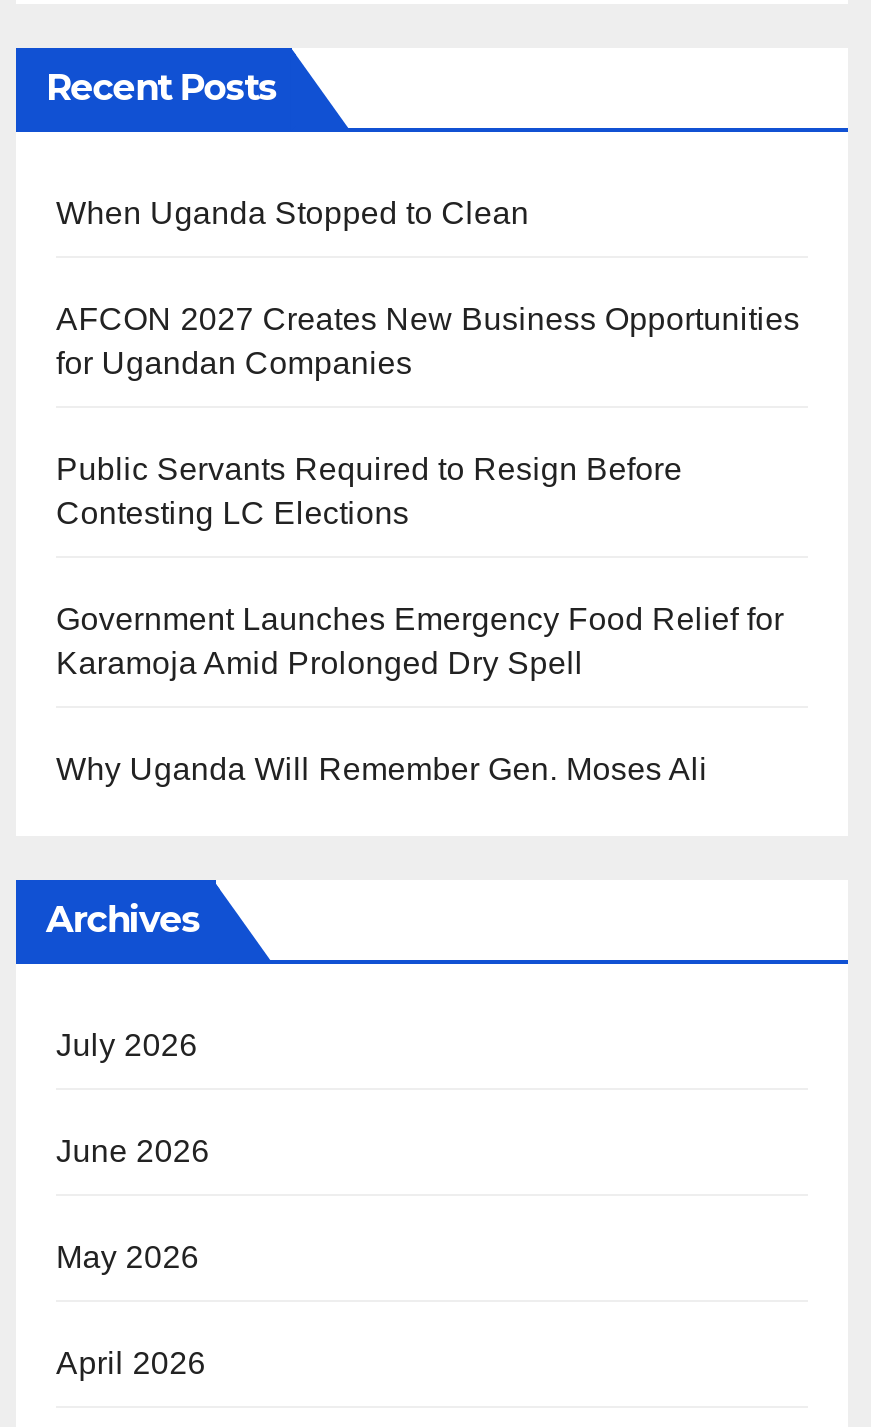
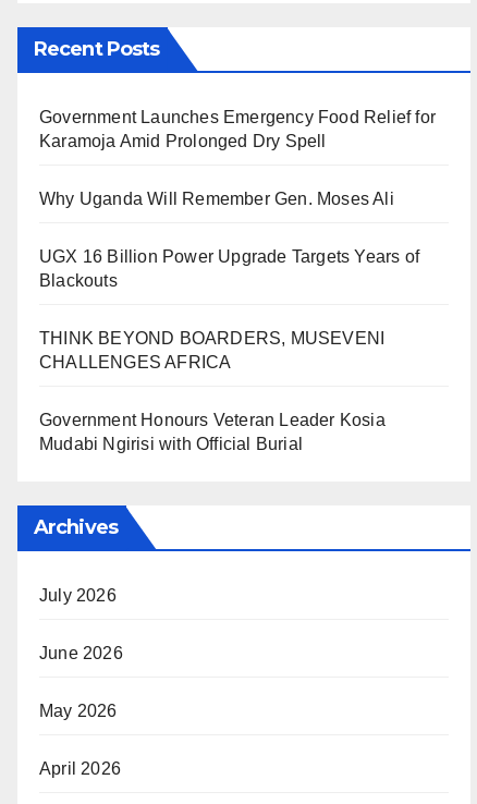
[56,195,800,529] When Uganda Stopped to Clean | AFCON 2027 Creates New Business Opportunities | for Ugandan Companies | Public Servants Required to Resign Before | Contesting LC Elections -> none
moved [56,601,784,785] -> [39,108,436,209]: Government Launches Emergency Food Relief for | Karamoja Amid Prolonged Dry Spell | Why Uganda Will Remember Gen. Moses Ali
none -> [39,248,419,454] UGX 16 Billion Power Upgrade Targets Years of | Blackouts | THINK BEYOND BOARDERS, MUSEVENI | CHALLENGES AFRICA | Government Honours Veteran Leader Kosia | Mudabi Ngirisi with Official Burial

